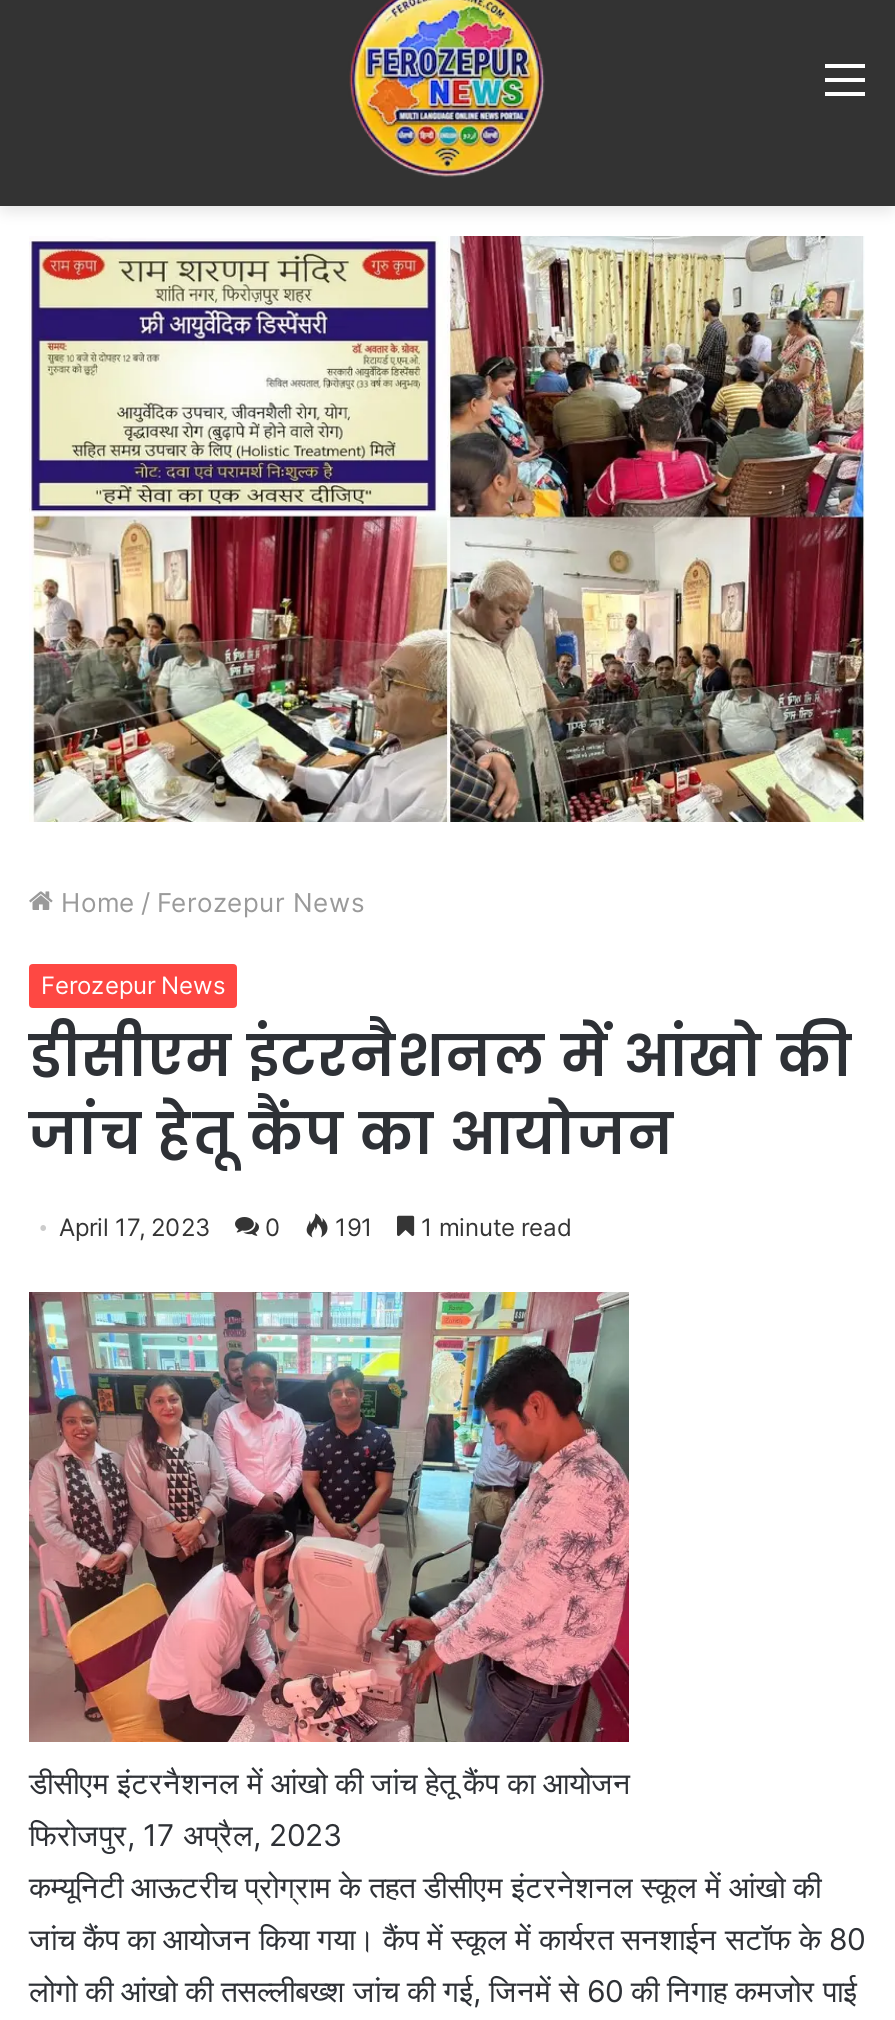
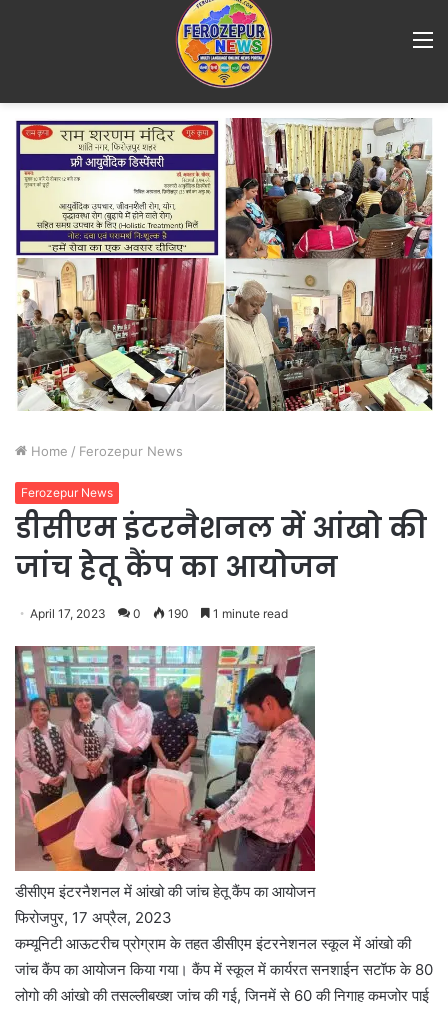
[59,1211,571,1241] April 17, 2023 0 191 1 minute read -> [30,606,288,621] April 17, 2023 0 190 1 minute read

